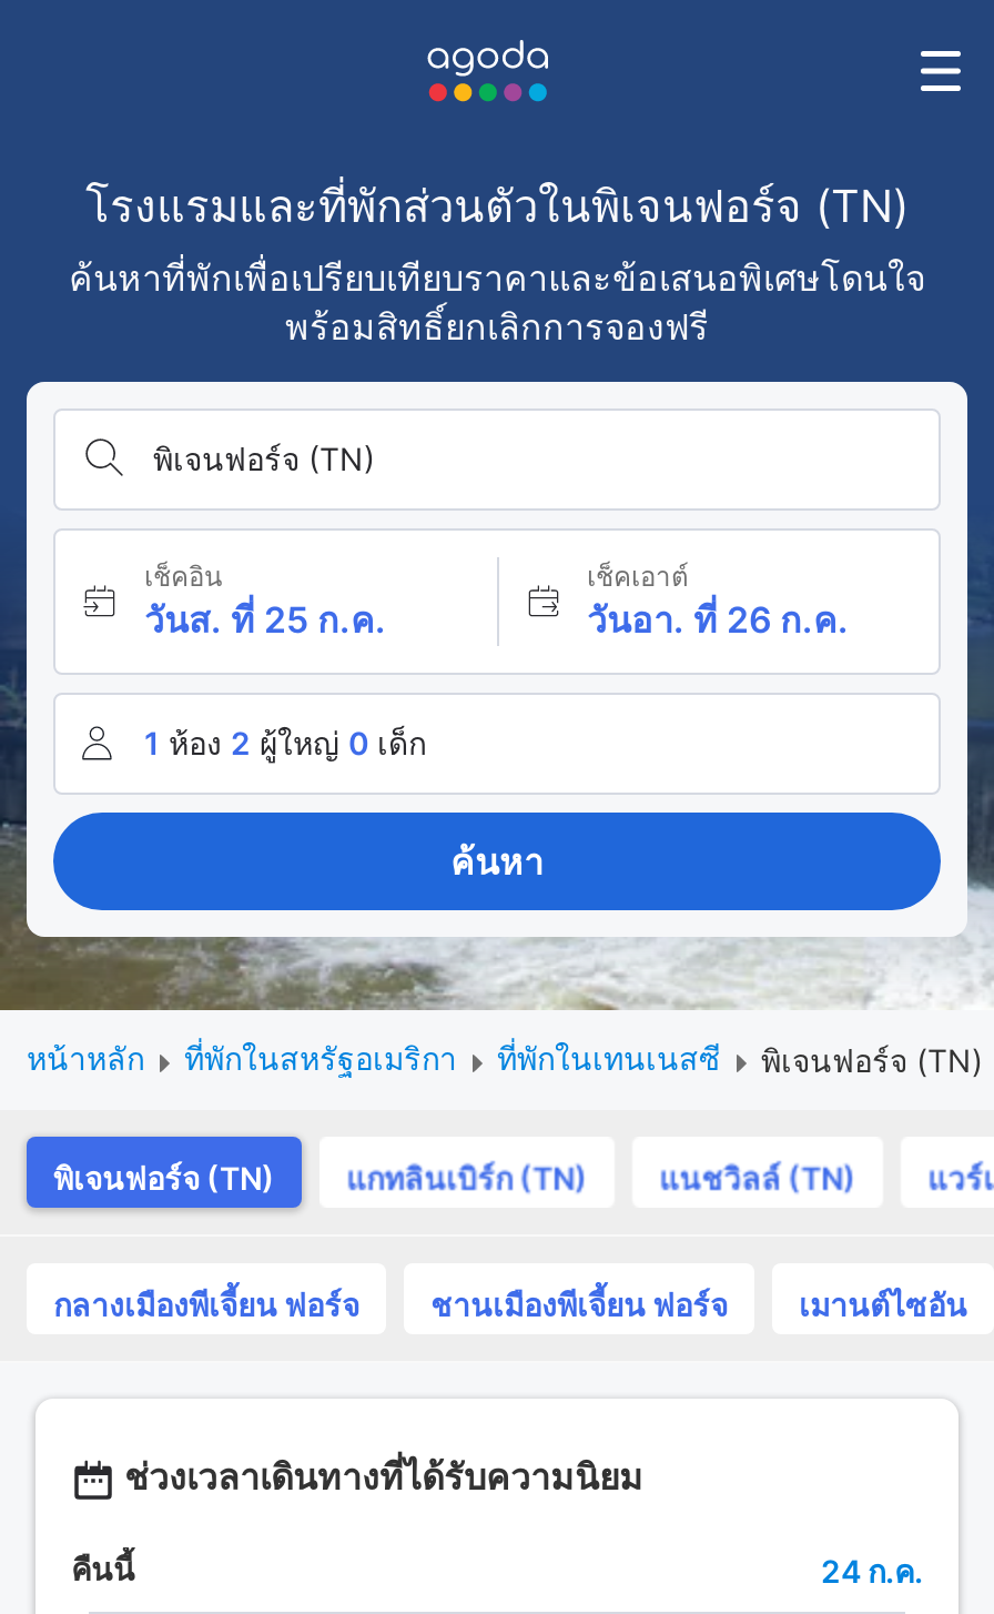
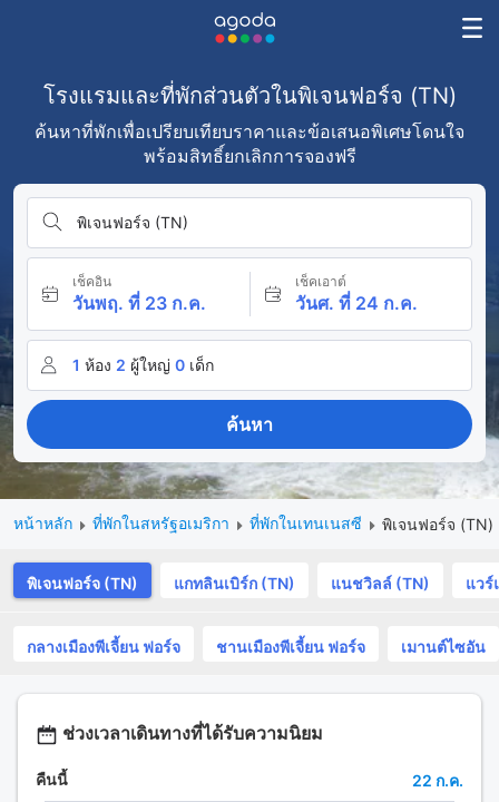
[144,597,386,642] วันส. ที่ 25 ก.ค. -> [72,292,206,314] วันพฤ. ที่ 23 ก.ค.
[587,597,849,642] วันอา. ที่ 26 ก.ค. -> [295,292,417,314] วันศ. ที่ 24 ก.ค.
[821,1551,923,1589] 24 ก.ค. -> [412,770,463,789] 22 ก.ค.

